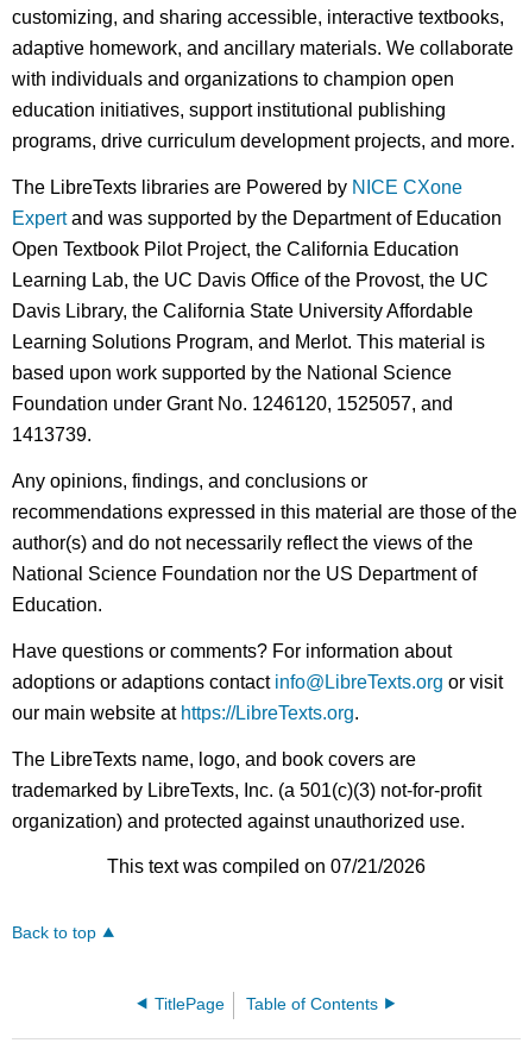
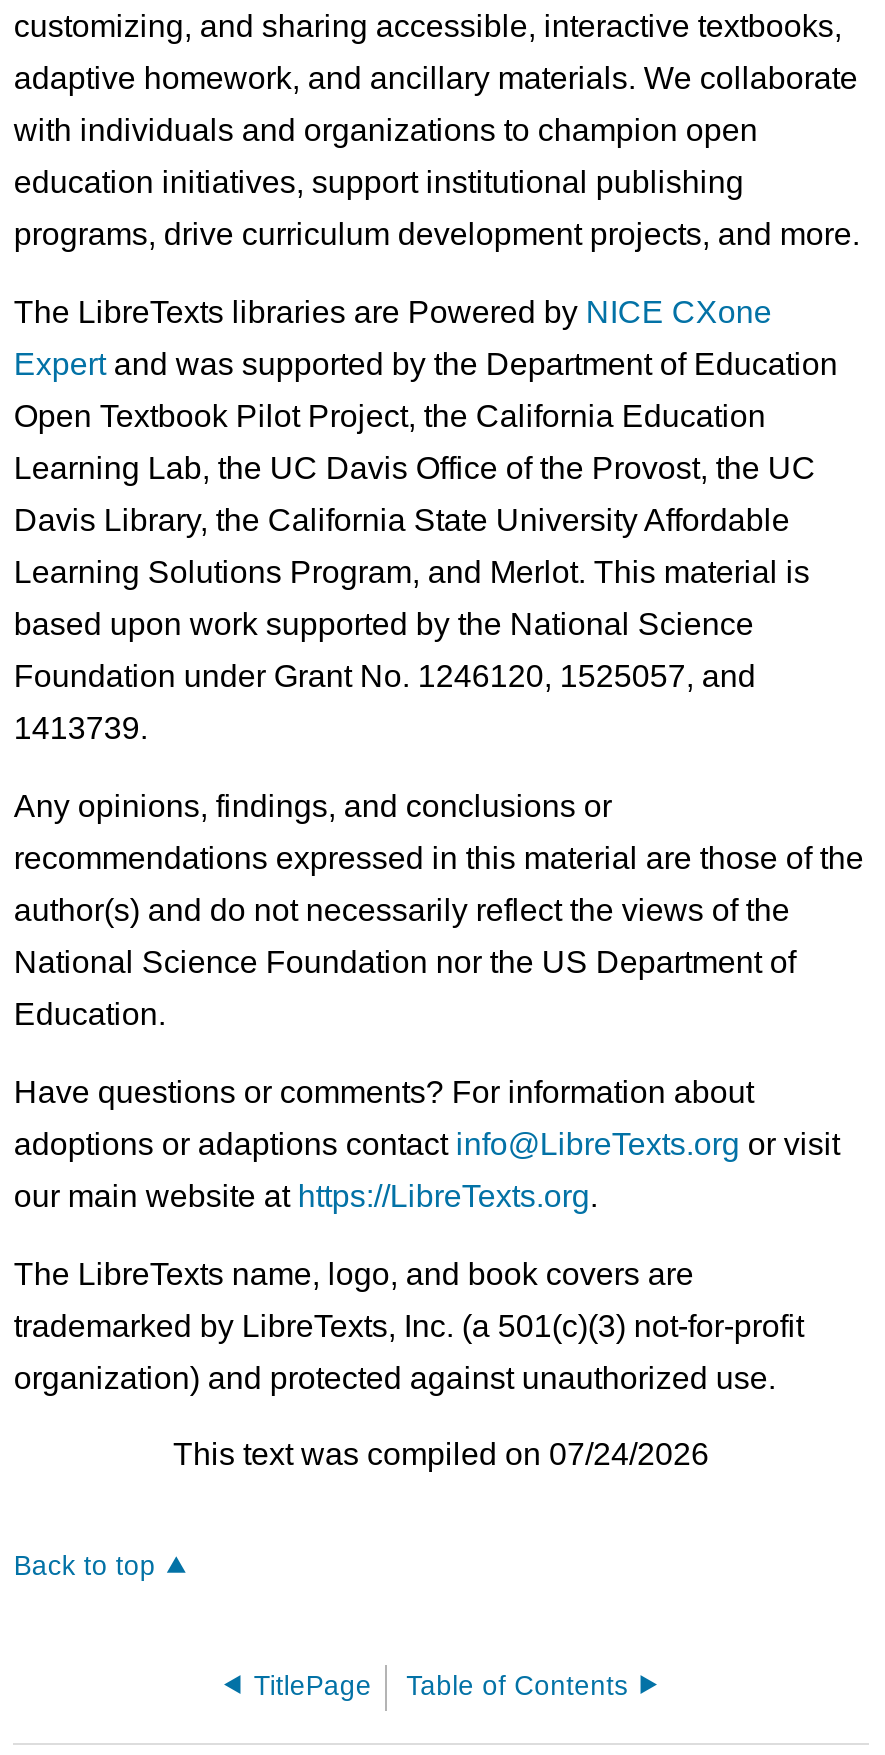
[107,857,426,877] This text was compiled on 07/21/2026 -> [173,1438,709,1472] This text was compiled on 07/24/2026

